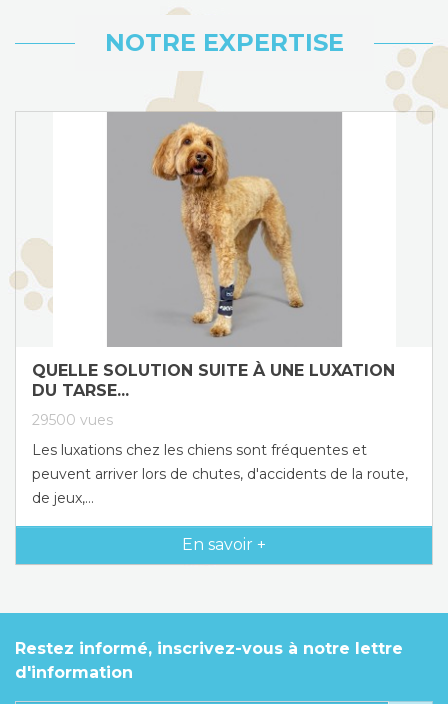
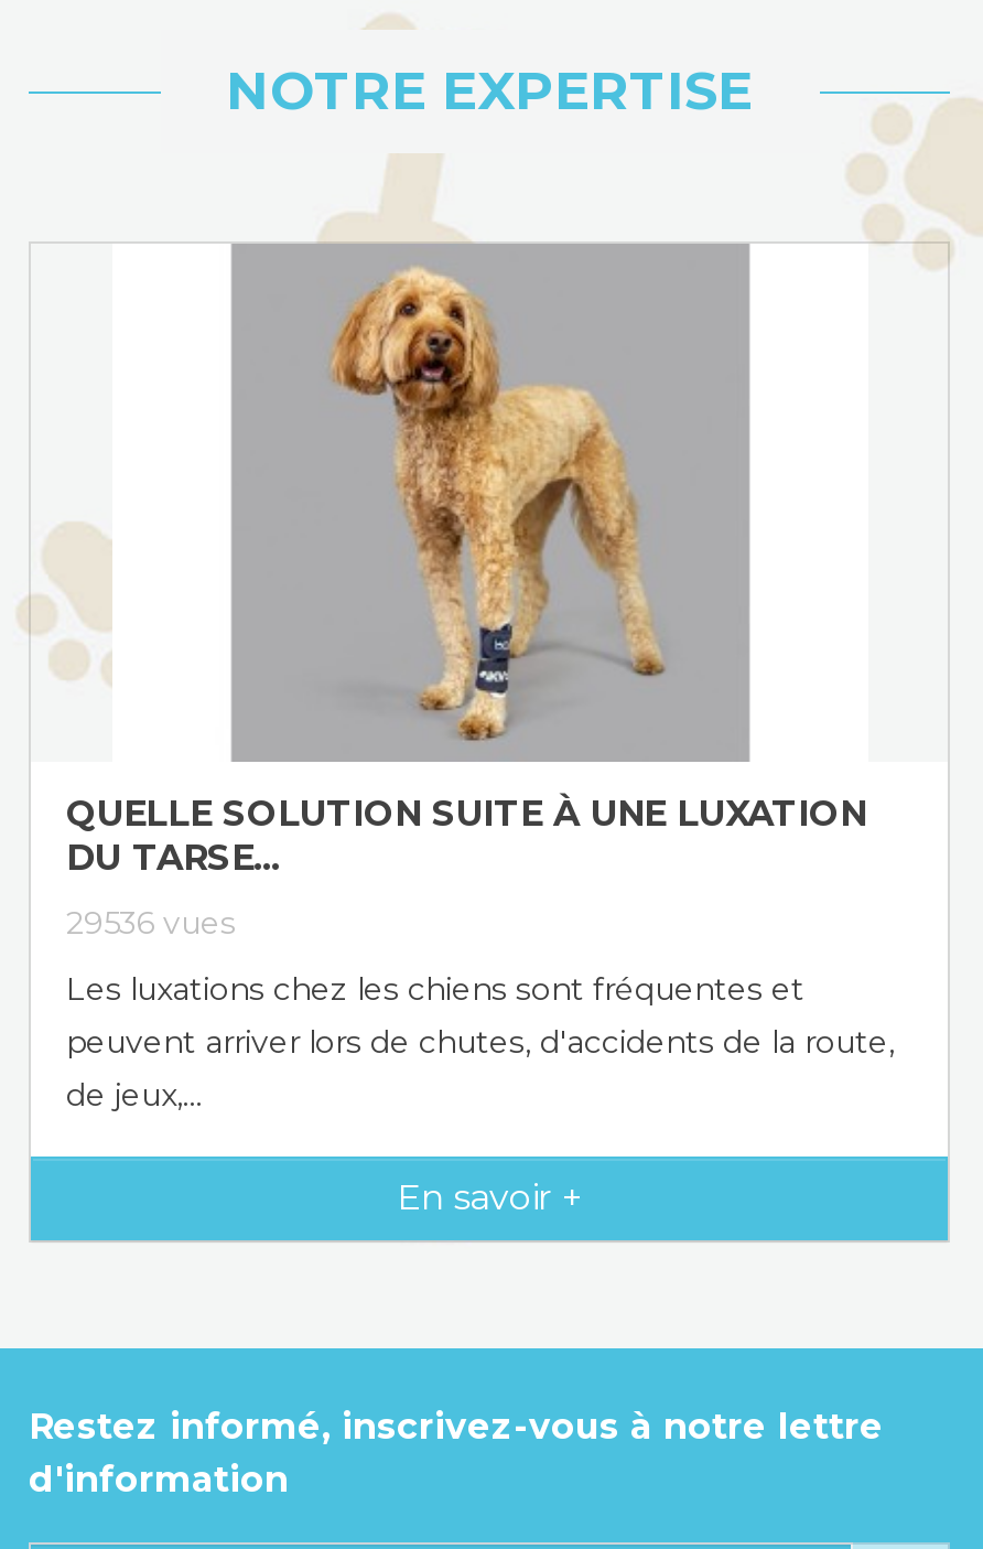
[32,411,113,429] 29500 vues -> [66,903,236,943] 29536 vues

